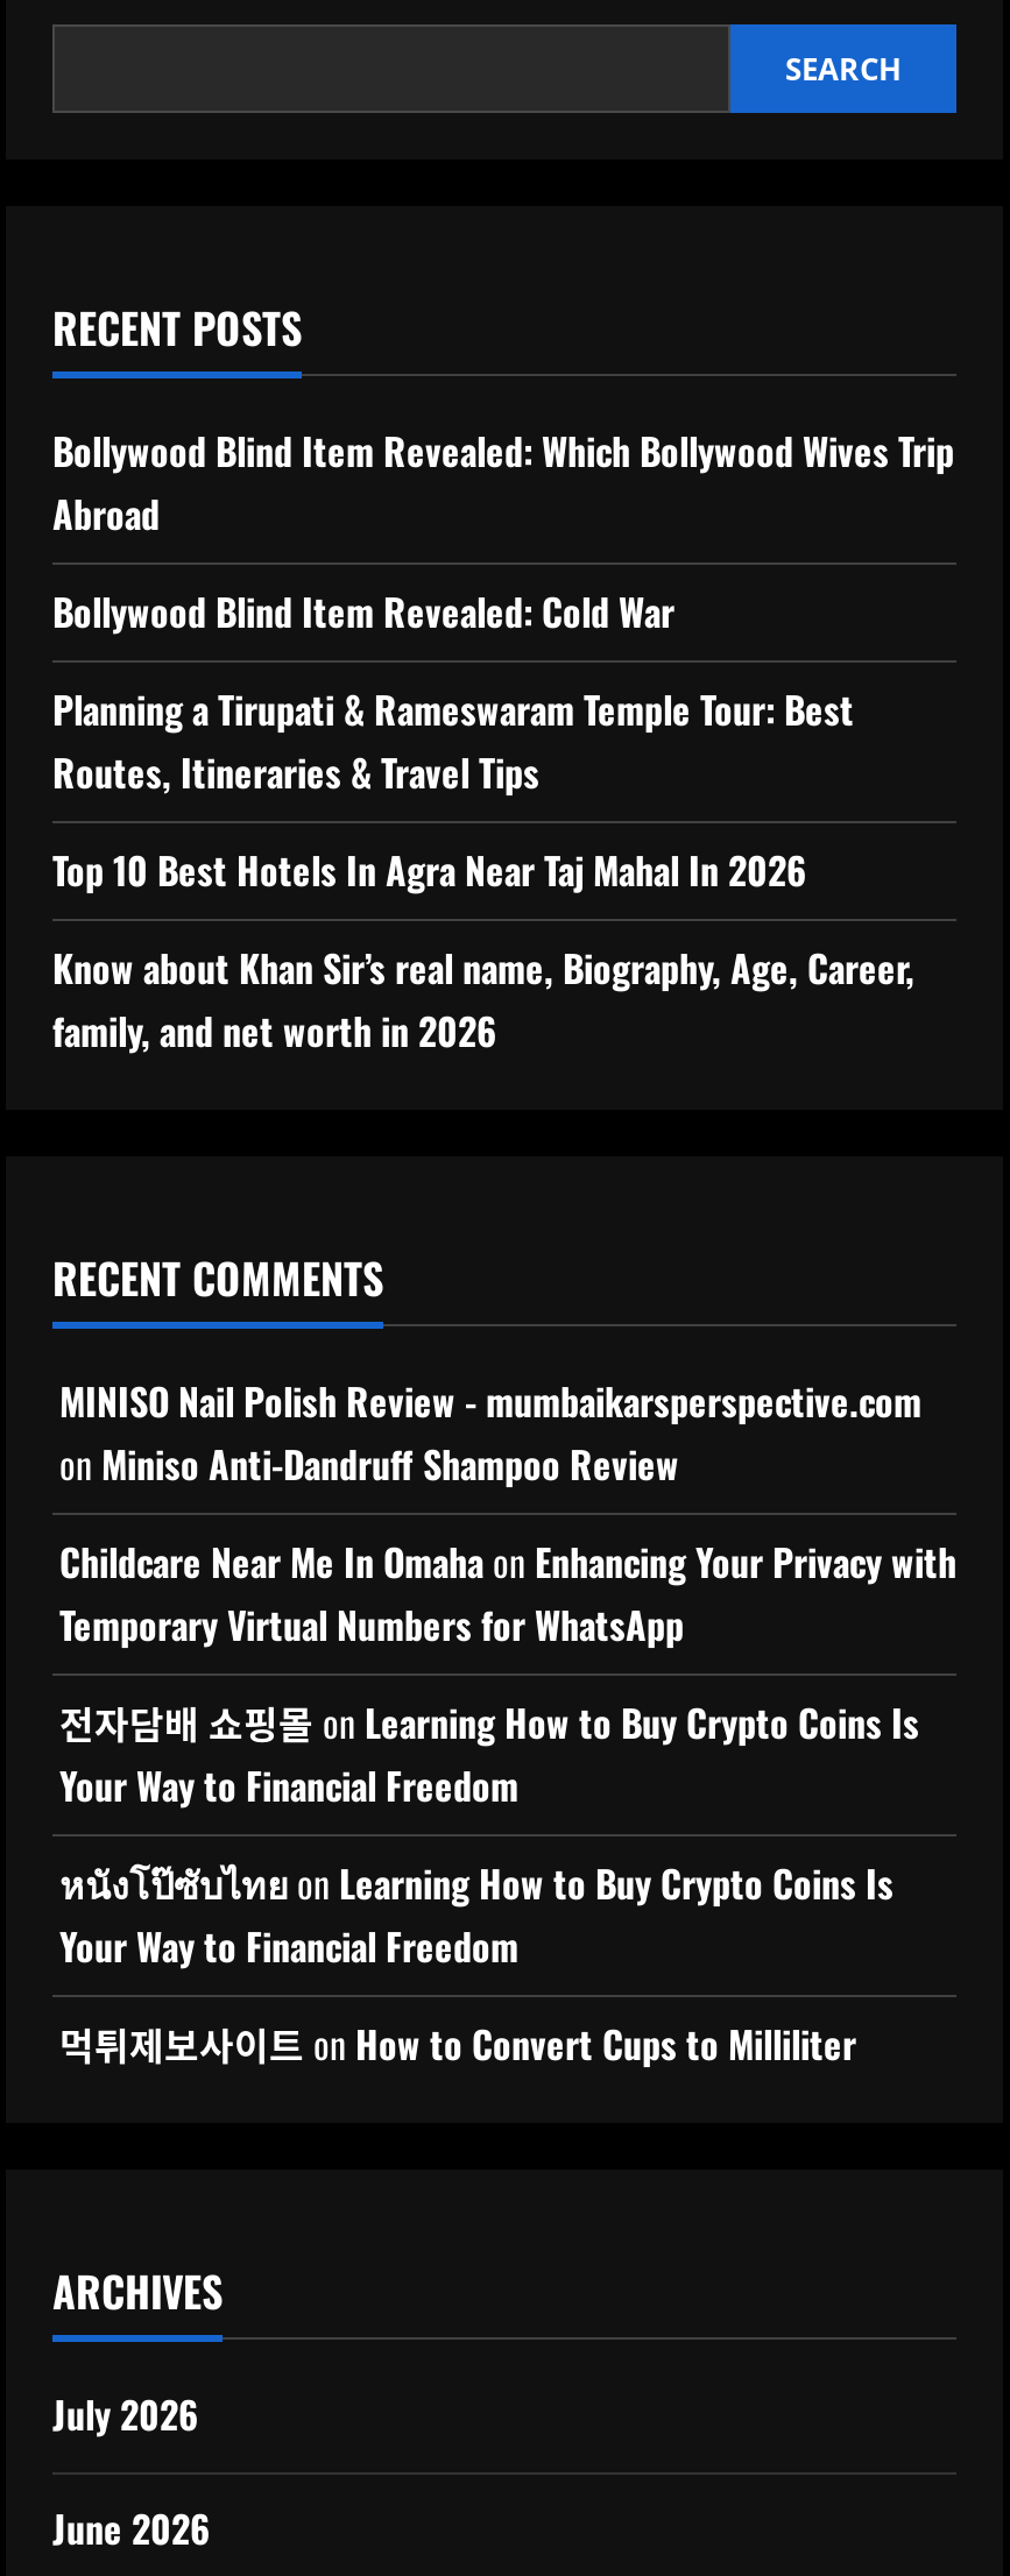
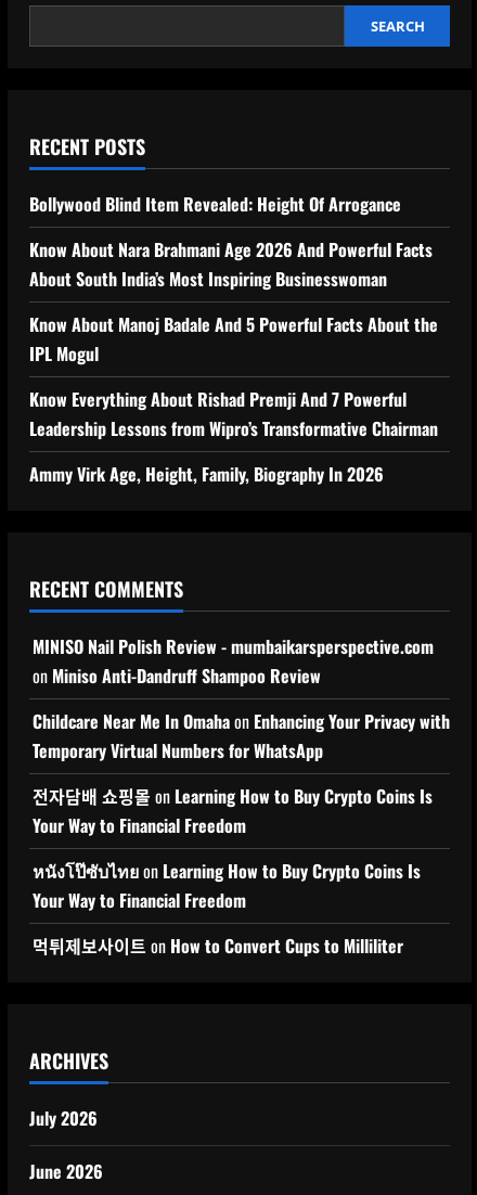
[52,422,954,541] Bollywood Blind Item Revealed: Which Bollywood Wives Trip | Abroad -> [29,190,401,216] Bollywood Blind Item Revealed: Height Of Arrogance
[52,583,674,638] Bollywood Blind Item Revealed: Cold War -> [29,236,433,291] Know About Nara Brahmani Age 2026 And Powerful Facts | About South India’s Most Inspiring Businesswoman
[52,680,854,799] Planning a Tirupati & Rameswaram Temple Tour: Best | Routes, Itineraries & Travel Tips -> [29,311,438,366] Know About Manoj Badale And 5 Powerful Facts About the | IPL Mogul
[52,841,807,897] Top 10 Best Hotels In Agra Near Taj Mahal In 2026 -> [29,386,438,441] Know Everything About Rishad Premji And 7 Powerful | Leadership Lessons from Wipro’s Transformative Chairman
[52,939,914,1058] Know about Khan Sir’s real name, Biography, Age, Career, | family, and net worth in 2026 -> [29,460,384,486] Ammy Virk Age, Height, Family, Biography In 2026

